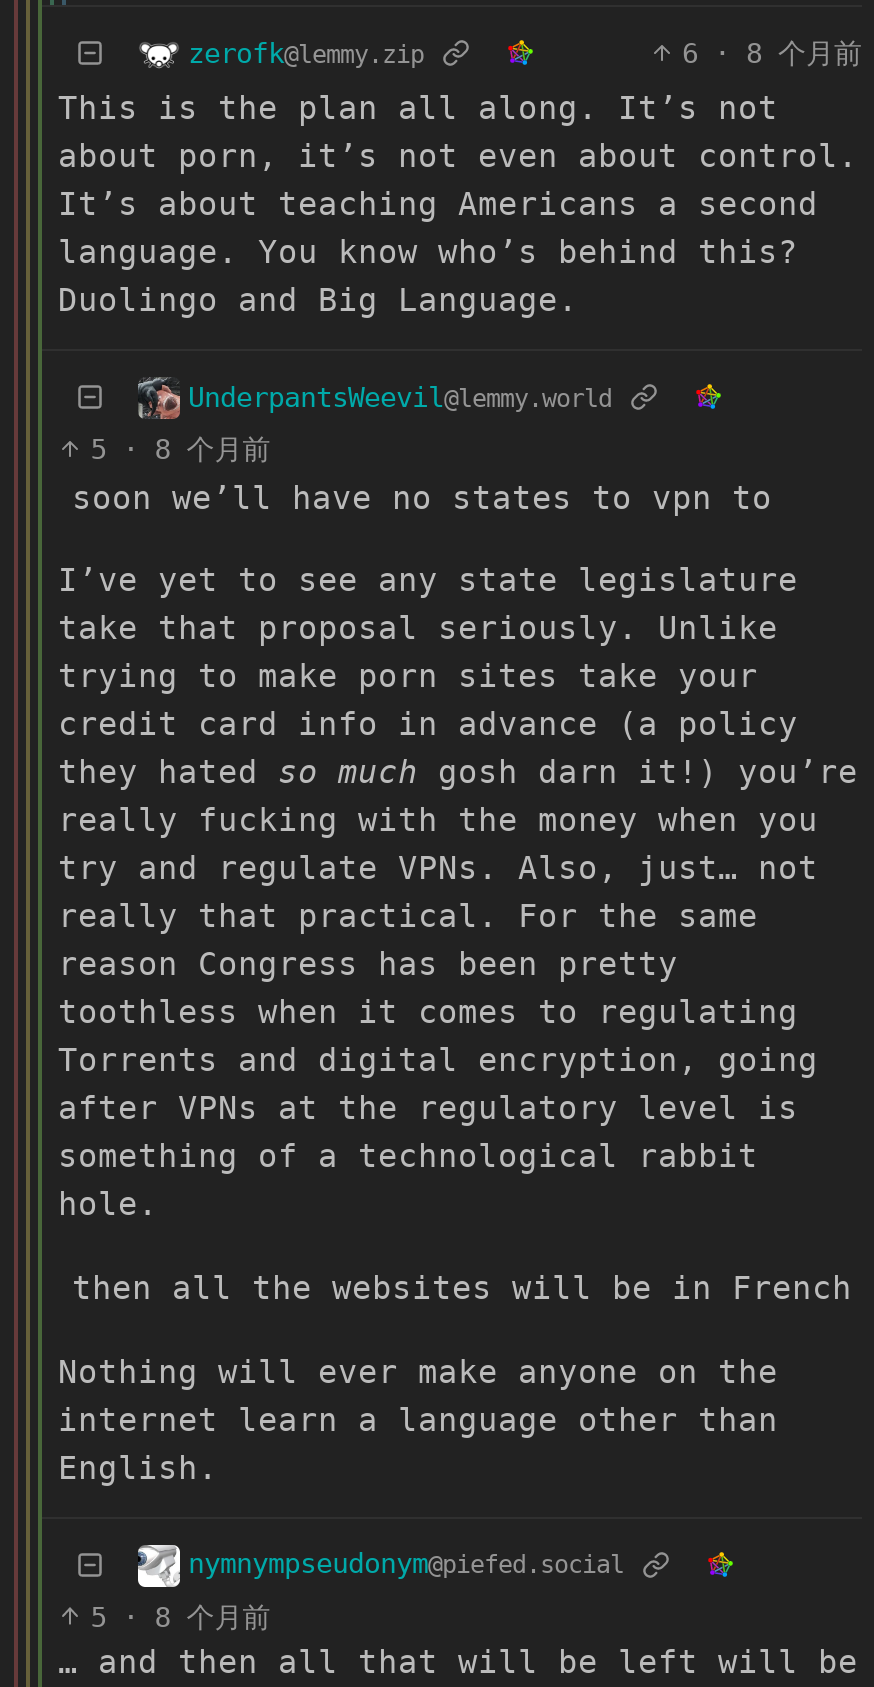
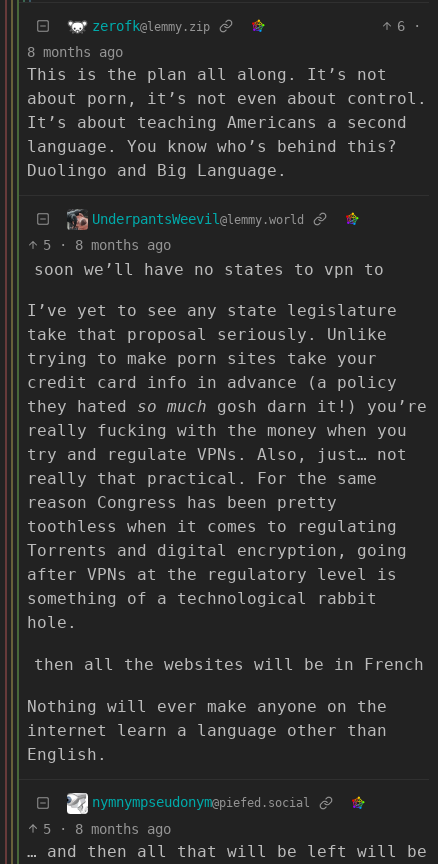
[682,37,862,69] 6 · 8 个月前 -> [27,18,421,60] 6 · | 8 months ago
[90,433,270,465] 5 · 8 个月前 -> [43,237,171,253] 5 · 8 months ago
[90,1600,270,1632] 5 · 8 个月前 -> [43,821,171,837] 5 · 8 months ago

